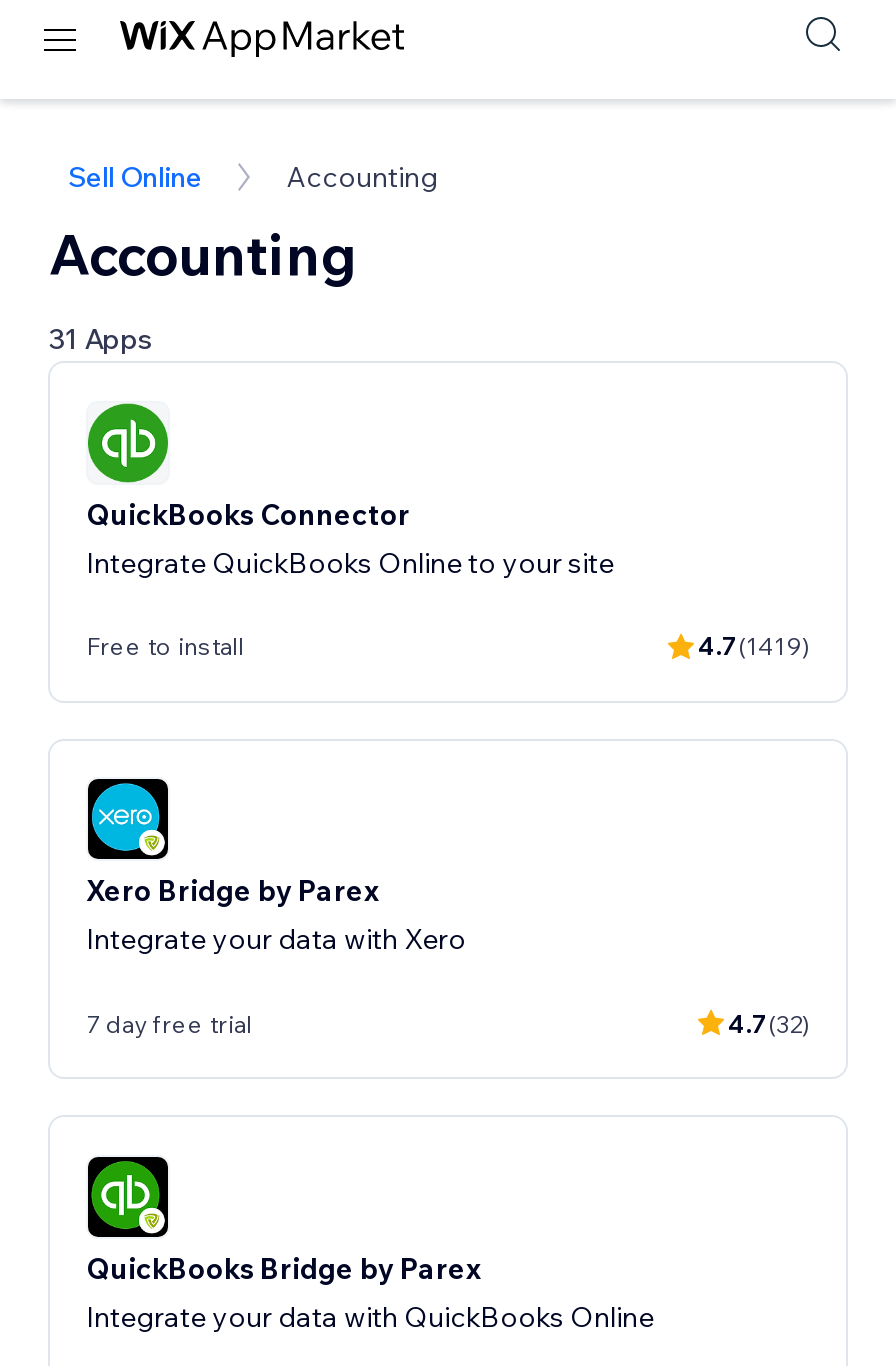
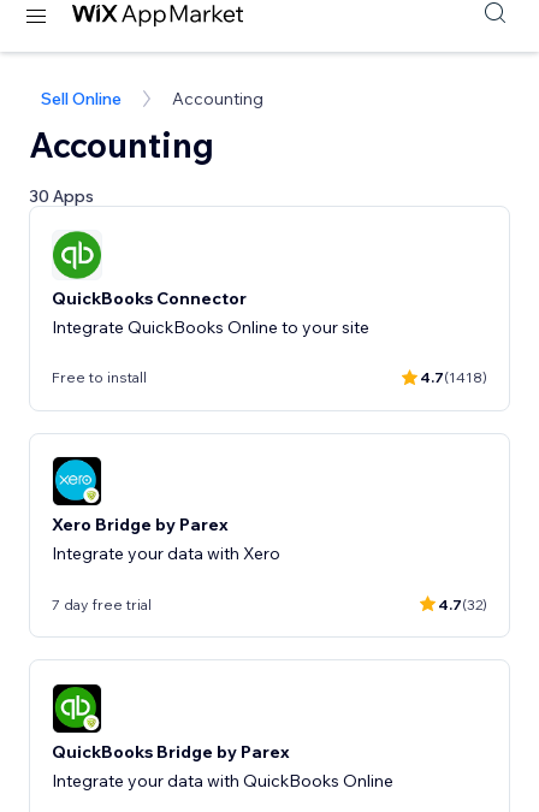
[48,321,152,357] 31 Apps -> [29,185,94,207] 30 Apps
[698,631,810,661] 4.7(1419) -> [420,368,487,386] 4.7(1418)

